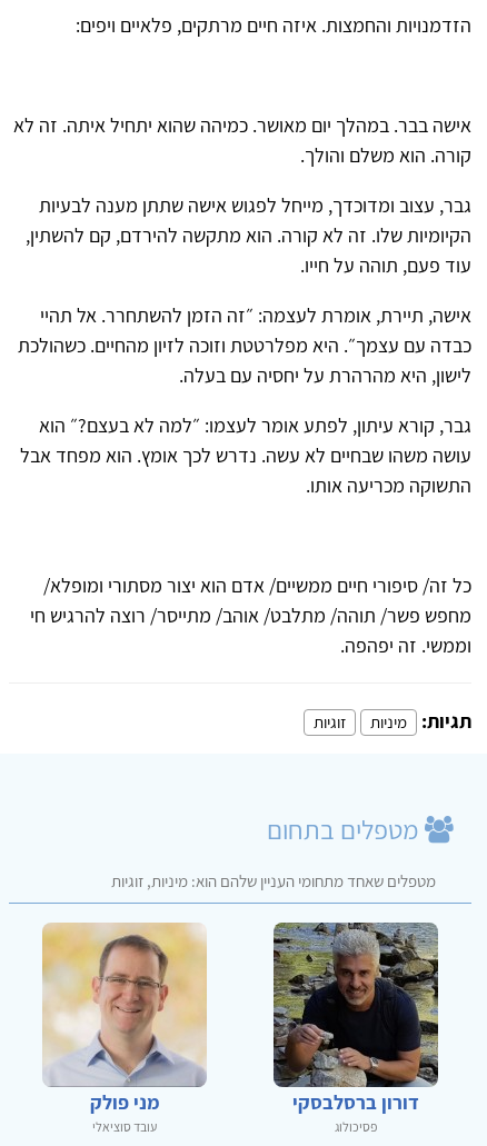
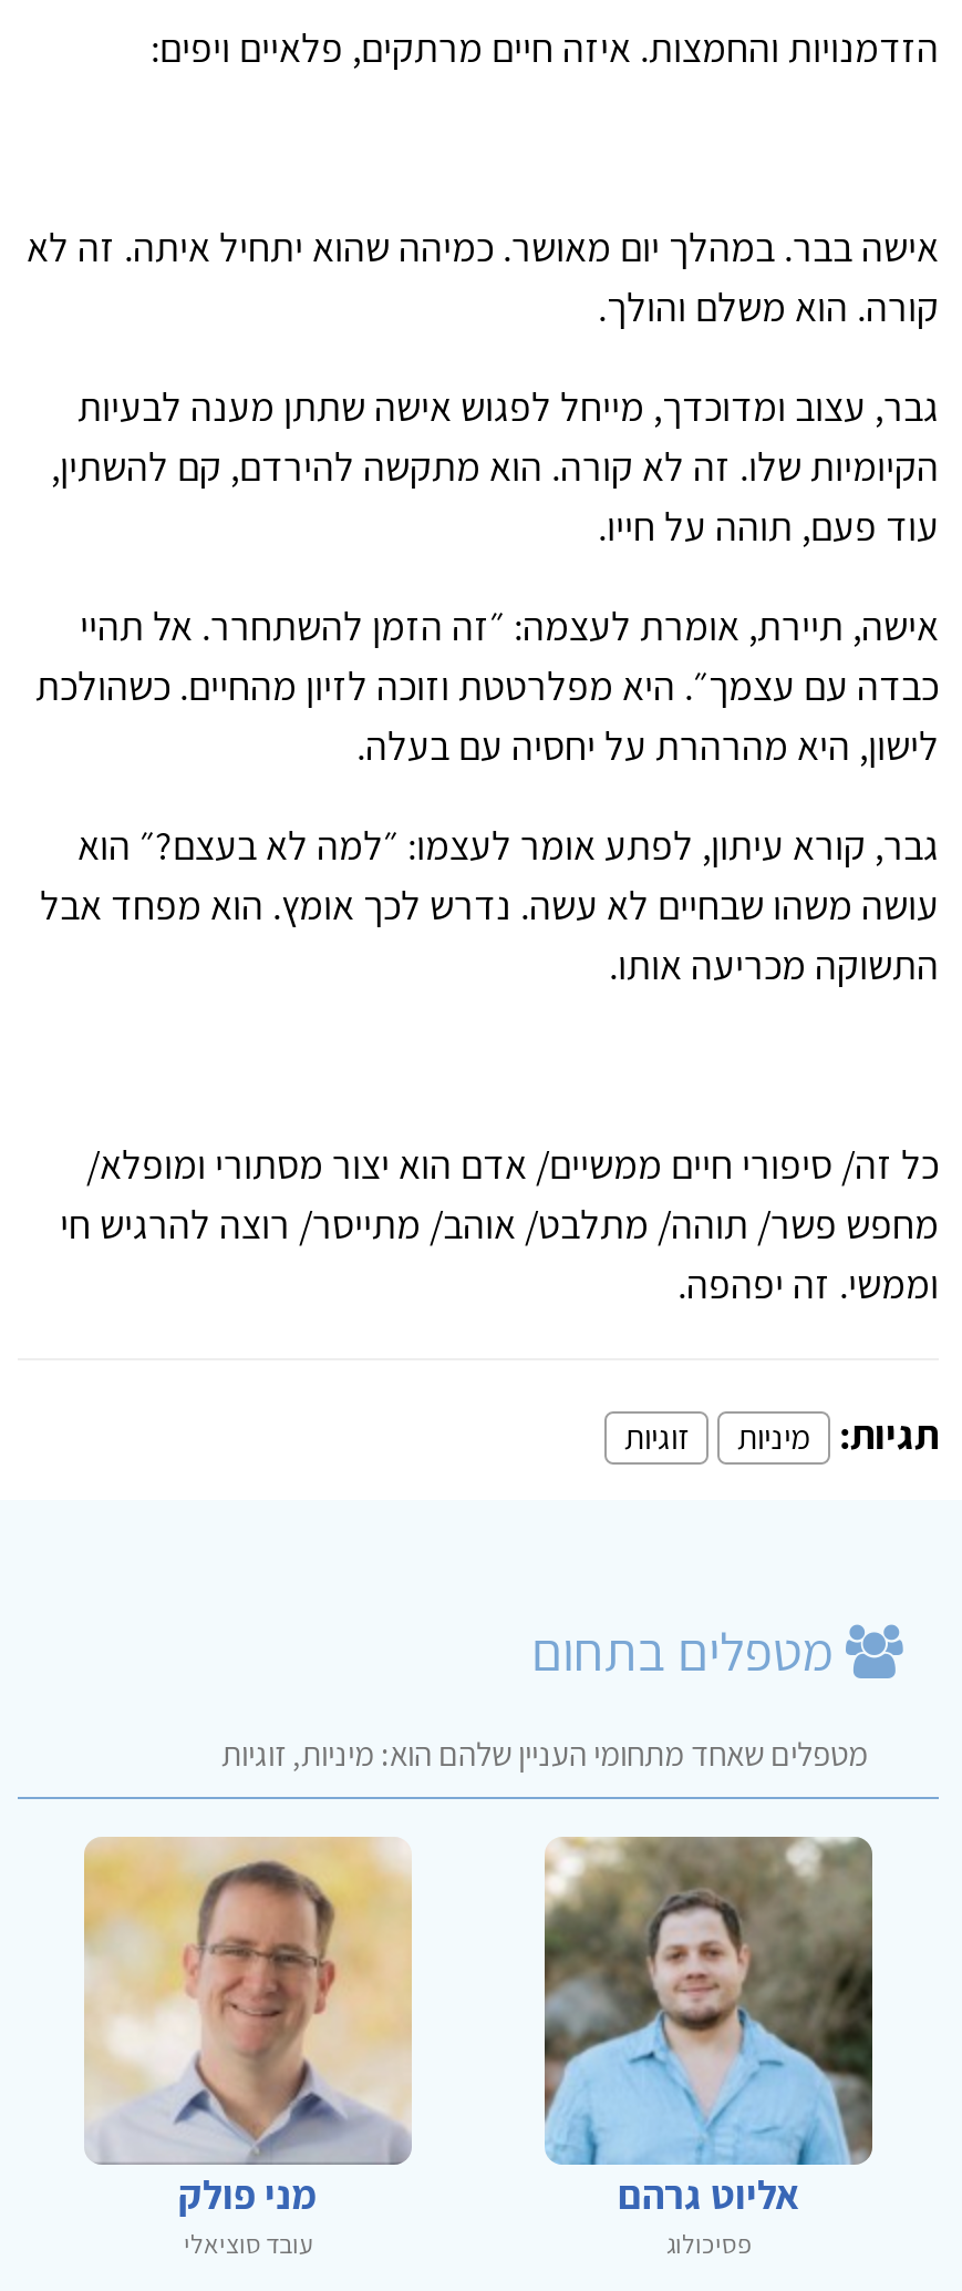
[272,921,439,1114] [image] | דורון ברסלבסקי -> [542,1835,875,2219] [image] | אליוט גרהם

